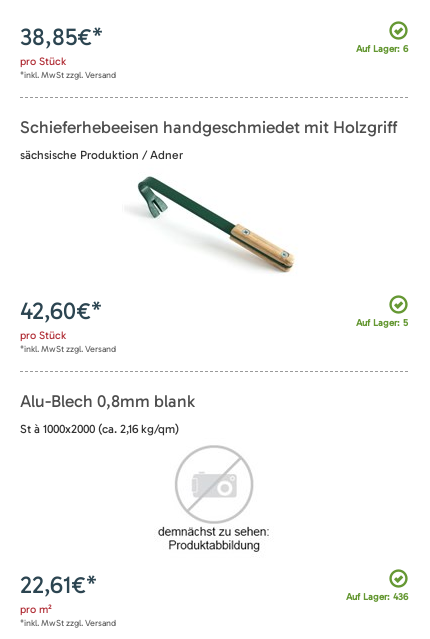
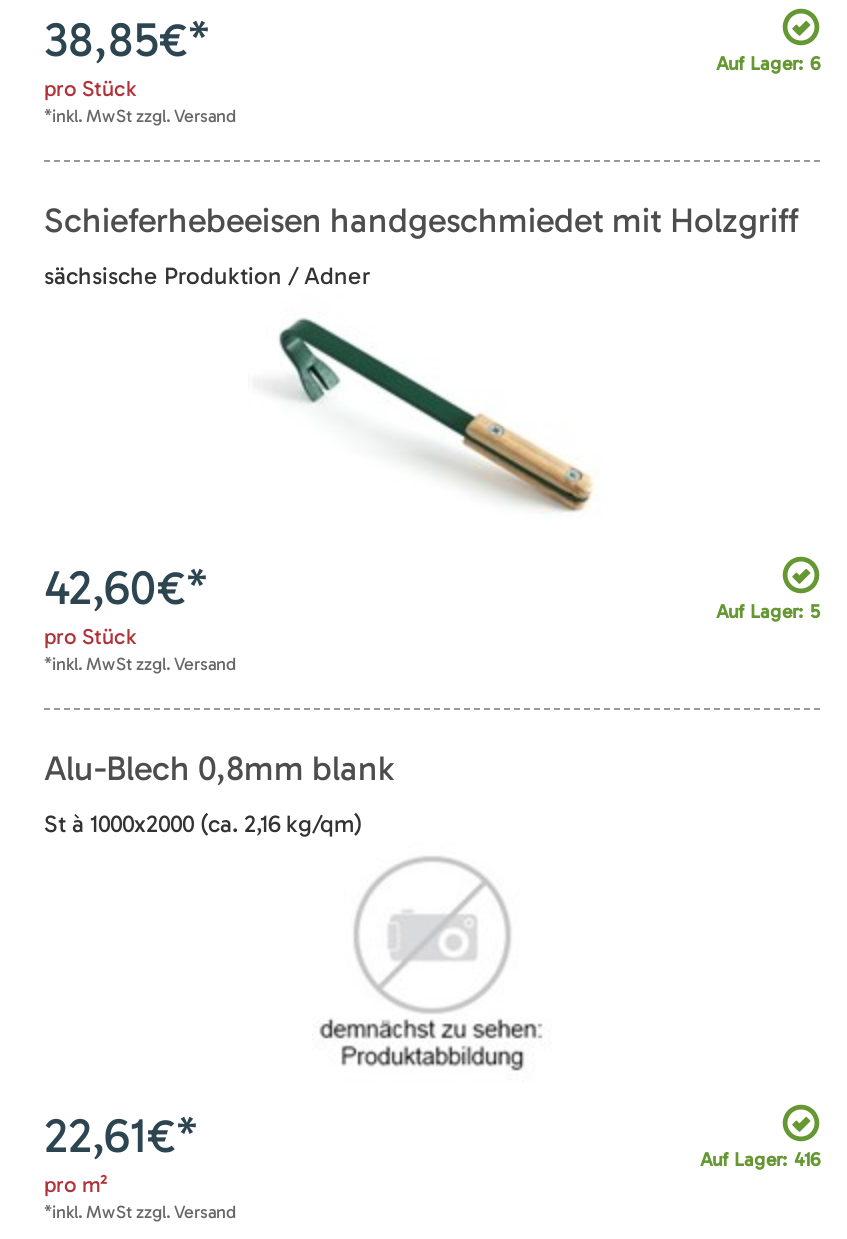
[346,591,408,602] Auf Lager: 436 -> [700,1147,820,1169] Auf Lager: 416

